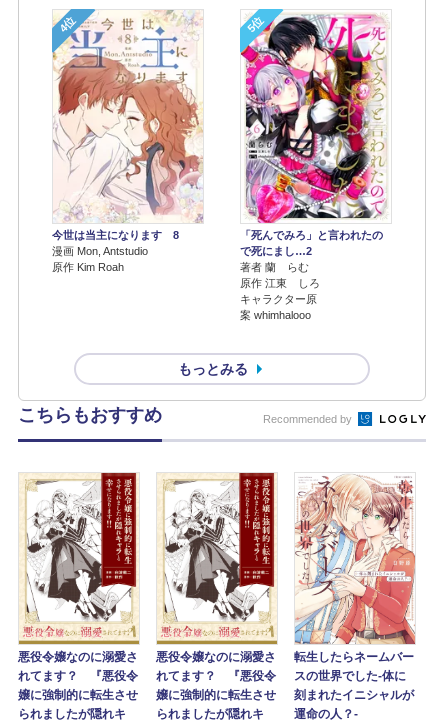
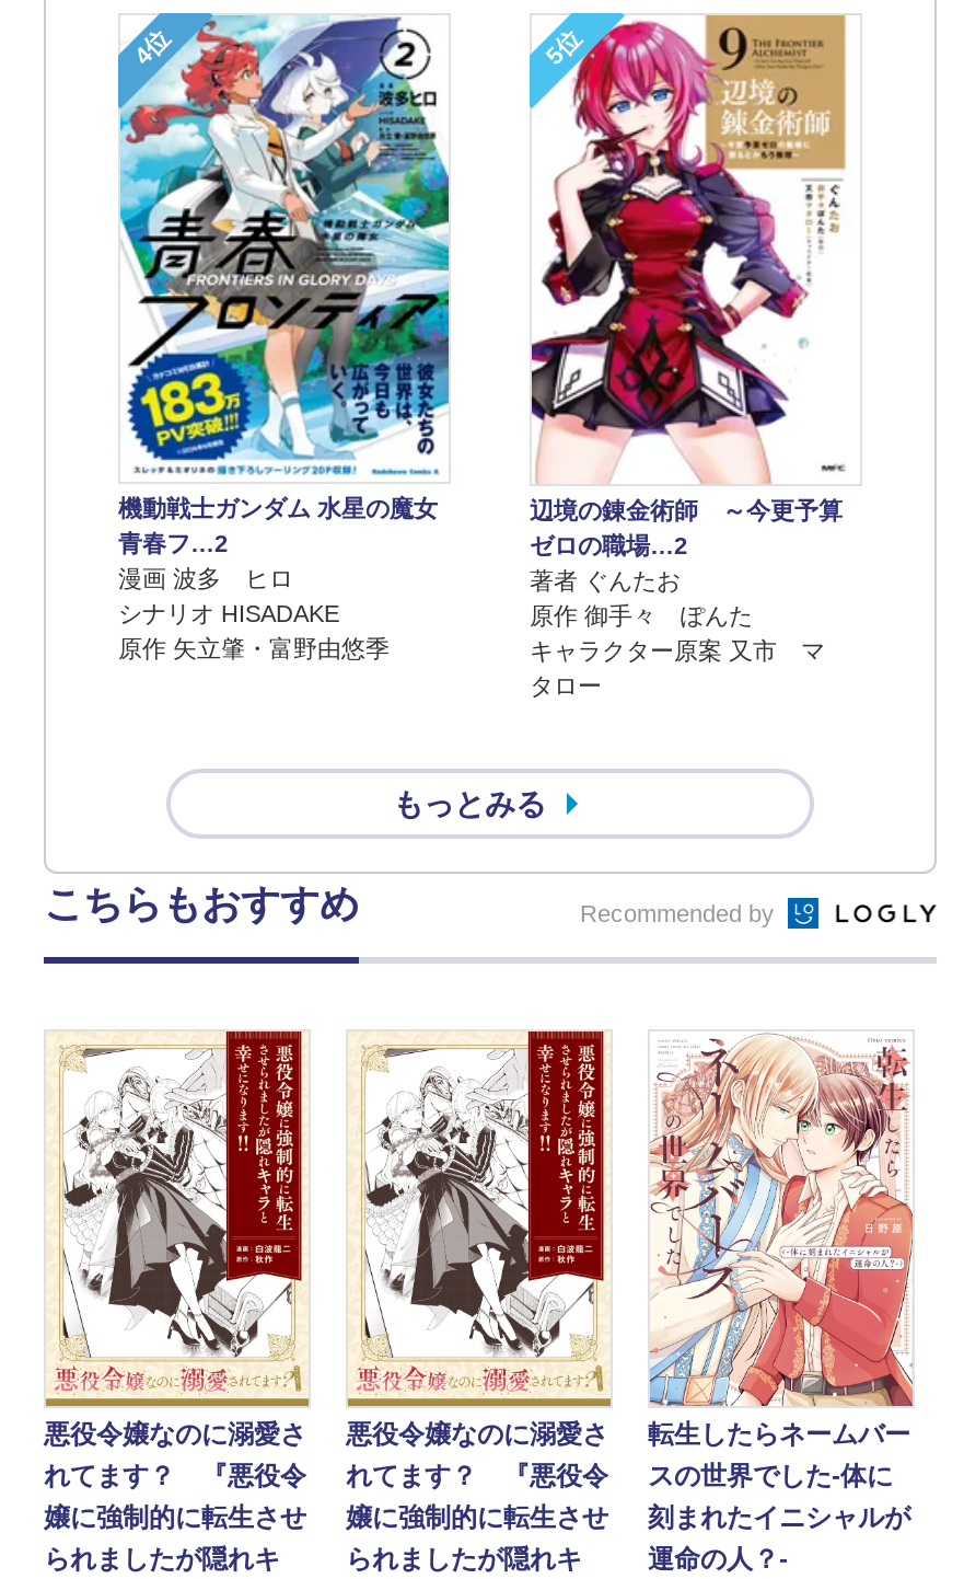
[52,10,204,273] [image] | 今世は当主になります 8 | 漫画 Mon, Antstudio | 原作 Kim Roah -> [118,13,451,662] [image] | 機動戦士ガンダム 水星の魔女 | 青春フ…2 | 漫画 波多 ヒロ | シナリオ HISADAKE | 原作 矢立肇・富野由悠季
[240,10,388,321] [image] | 「死んでみろ」と言われたの | で死にまし…2 | 著者 蘭 らむ | 原作 江東 しろ | キャラクター原 | 案 whimhalooo -> [530,13,851,699] [image] | 辺境の錬金術師 ～今更予算 | ゼロの職場…2 | 著者 ぐんたお | 原作 御手々 ぽんた | キャラクター原案 又市 マ | タロー

